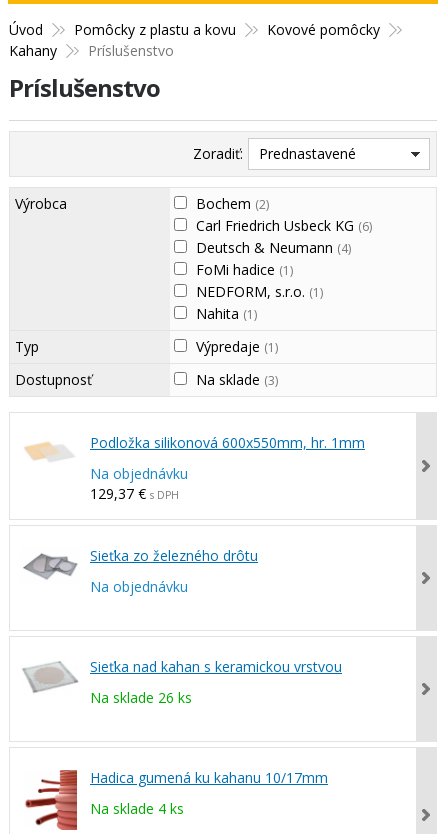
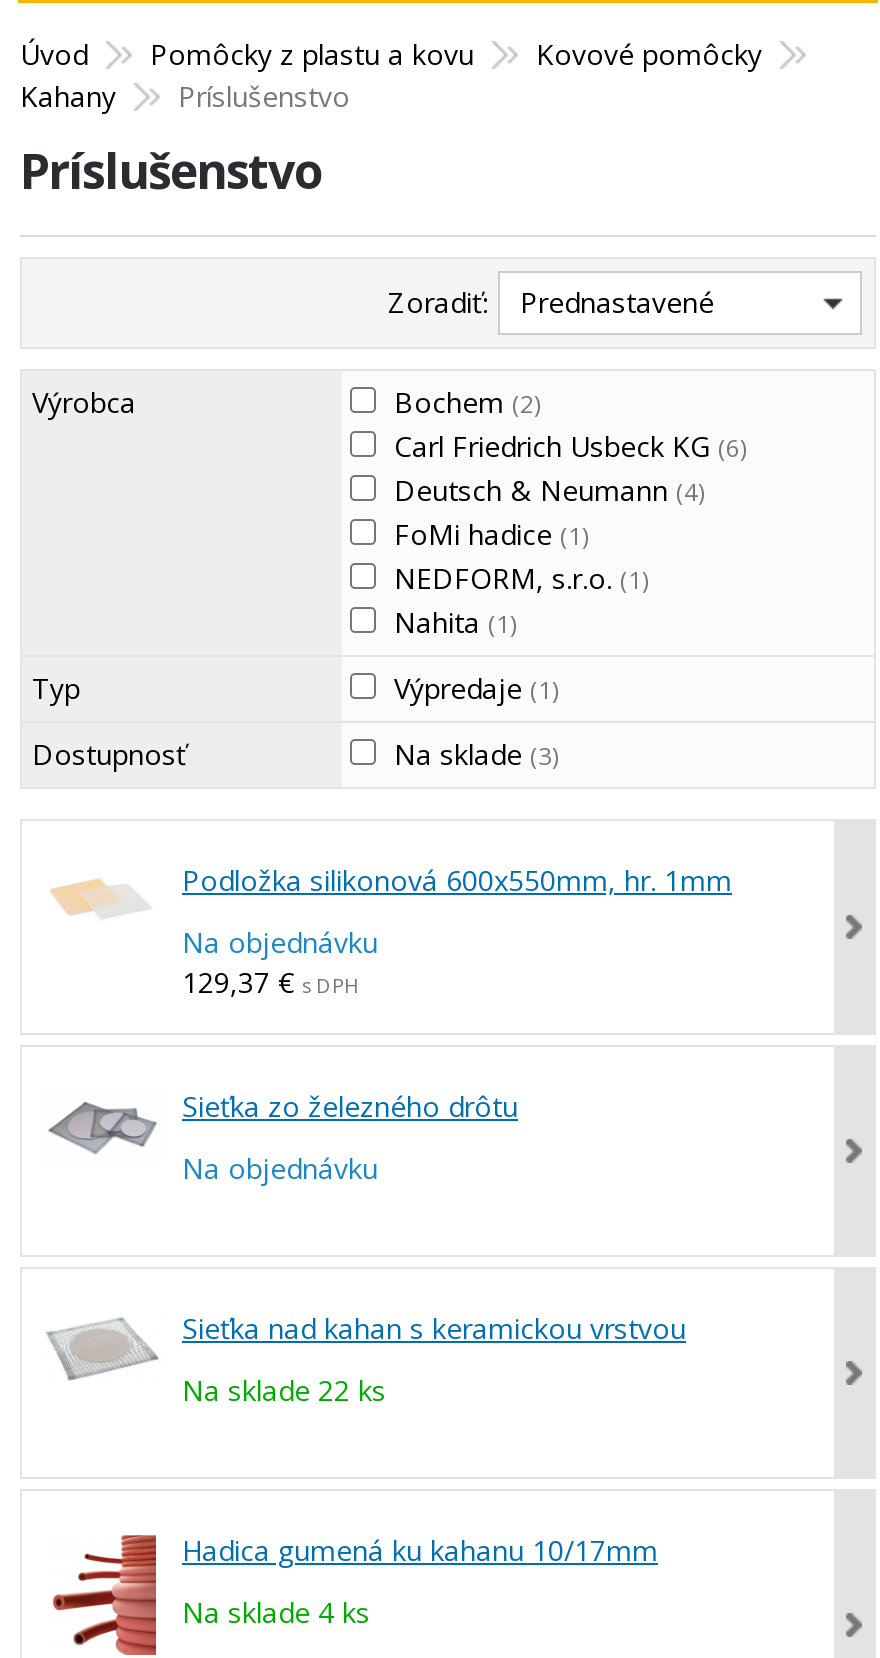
[90,688,192,707] Na sklade 26 ks -> [182,1371,386,1409] Na sklade 22 ks

